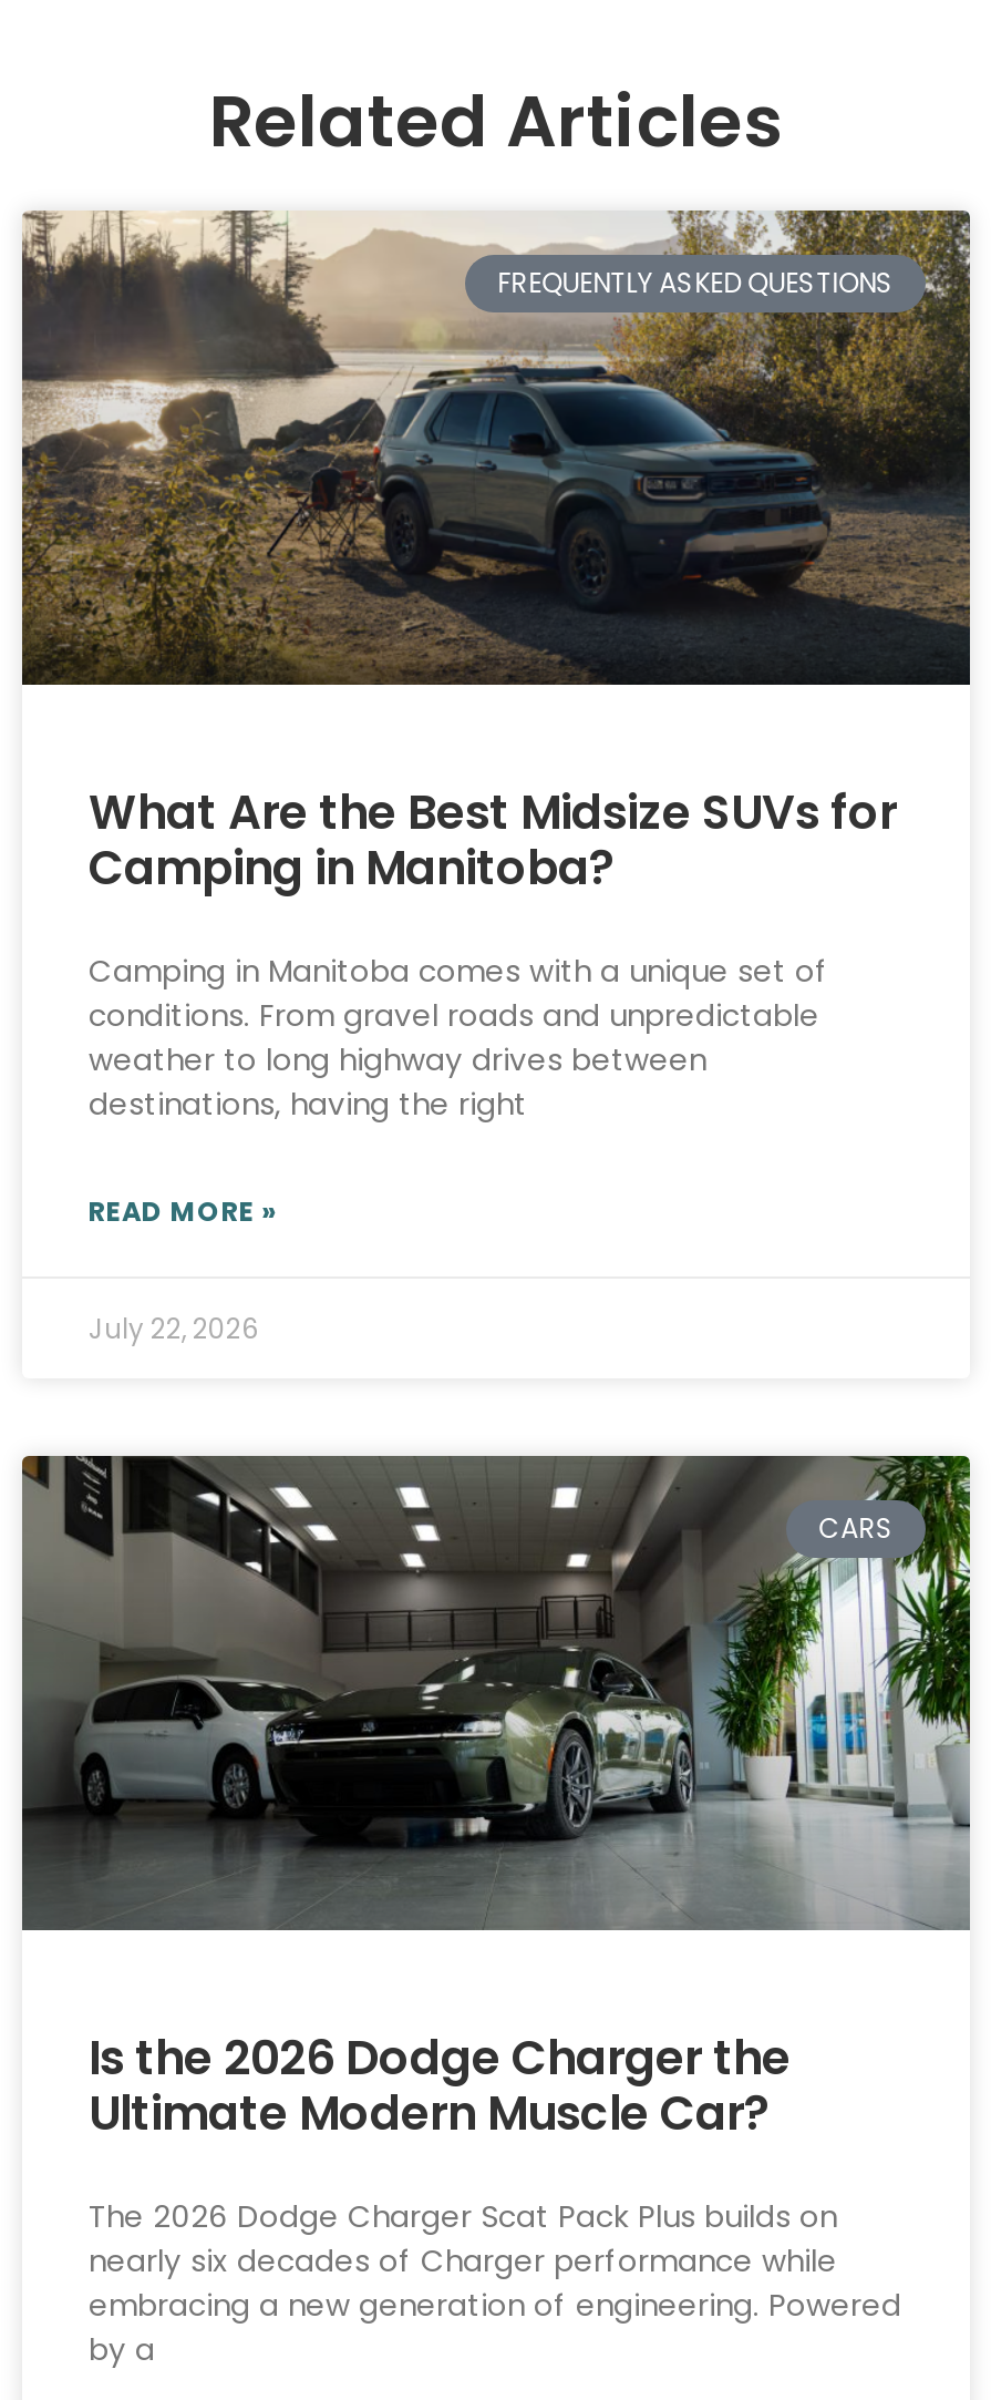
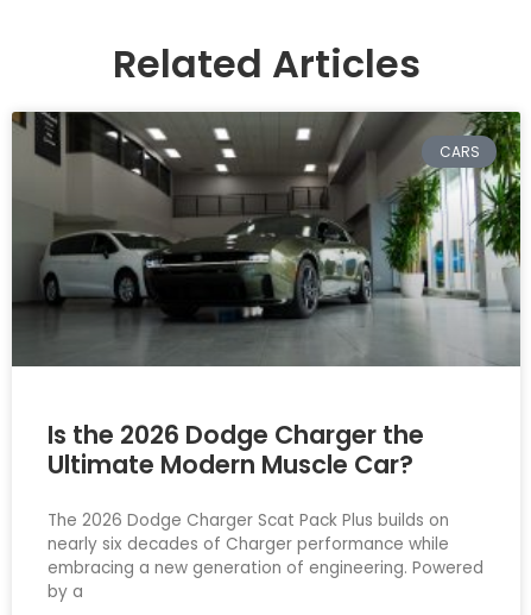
[22,208,970,687] [image] | FREQUENTLY ASKED QUESTIONS -> none
[89,779,897,1346] What Are the Best Midsize SUVs for | Camping in Manitoba? | Camping in Manitoba comes with a unique set of | conditions. From gravel roads and unpredictable | weather to long highway drives between | destinations, having the right | READ MORE » | July 22, 2026 -> none

